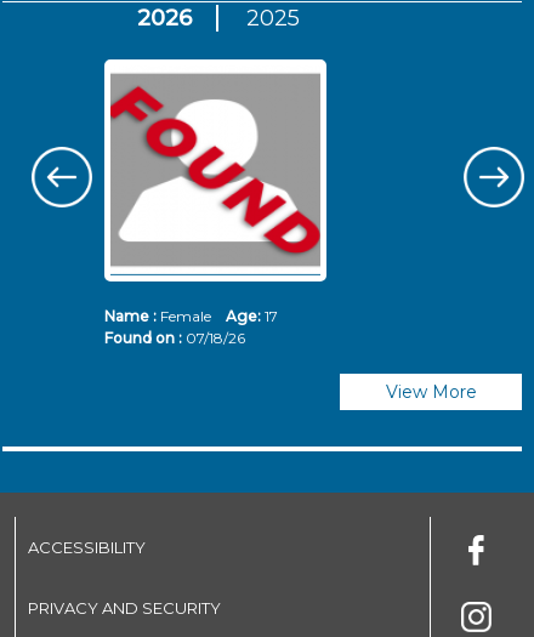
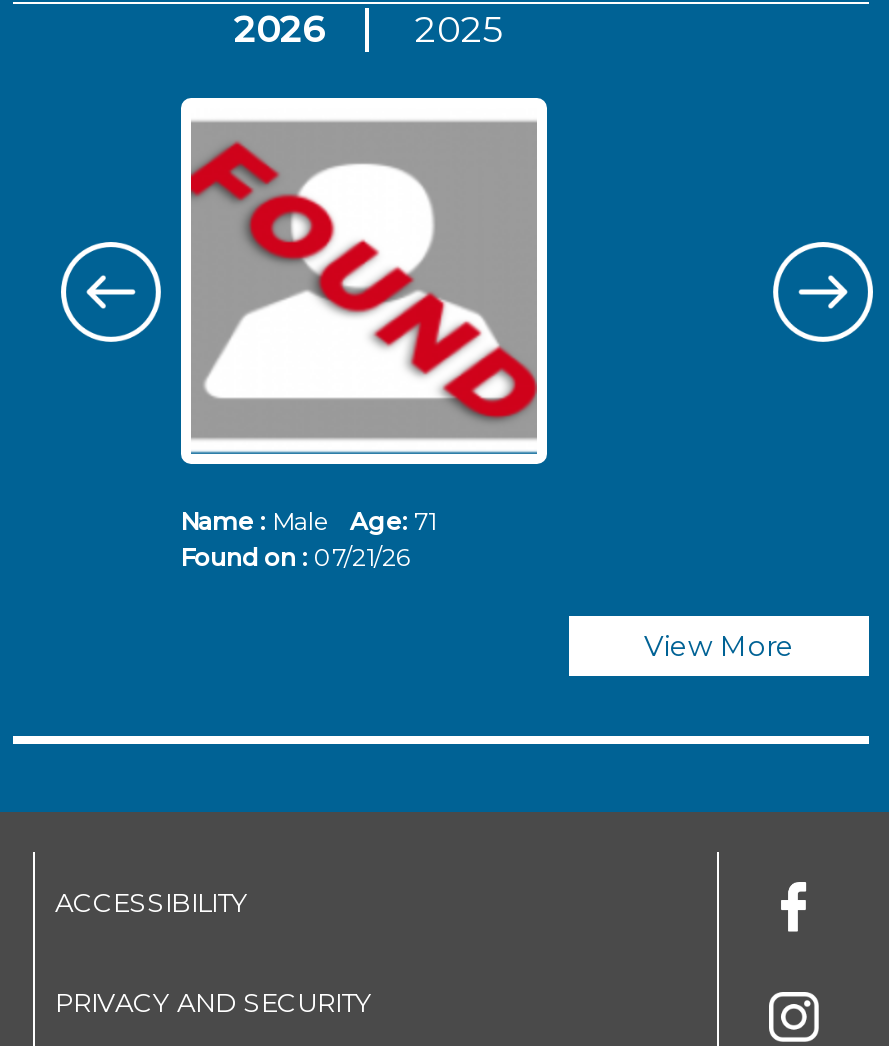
[104,308,277,326] Name : Female Age: 17 -> [180,507,436,537] Name : Male Age: 71
[104,329,245,348] Found on : 07/18/26 -> [180,543,410,573] Found on : 07/21/26

